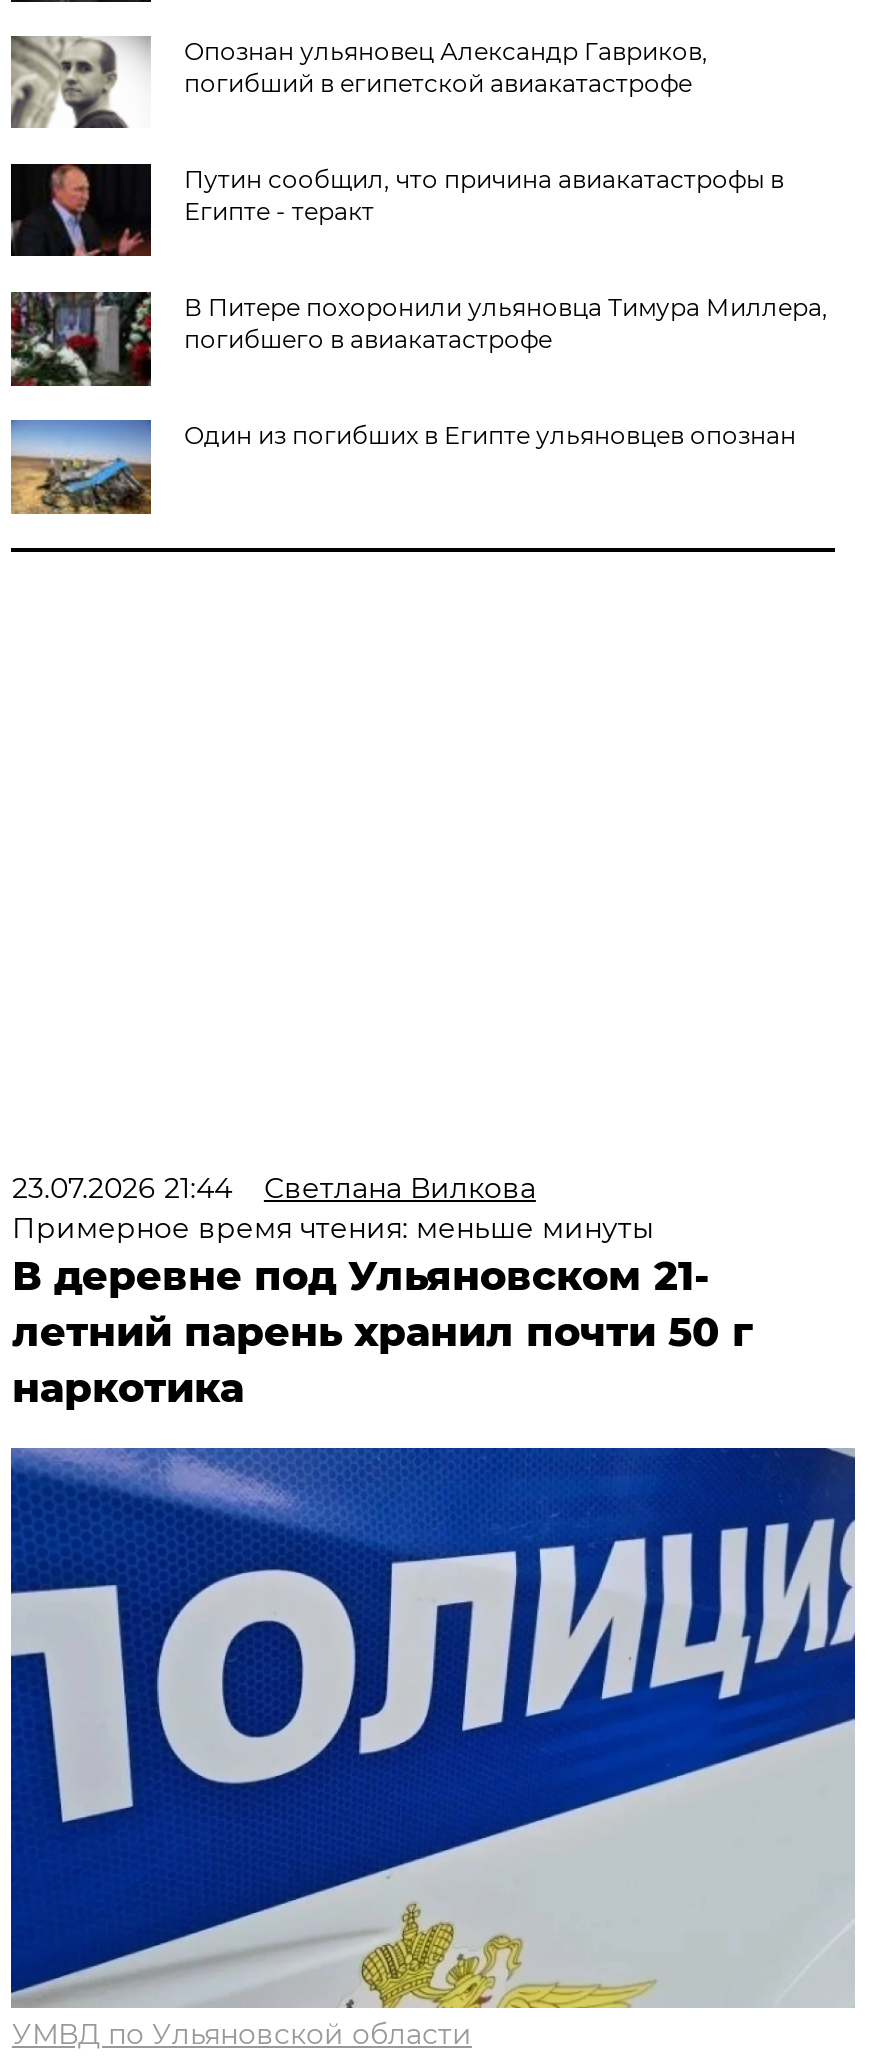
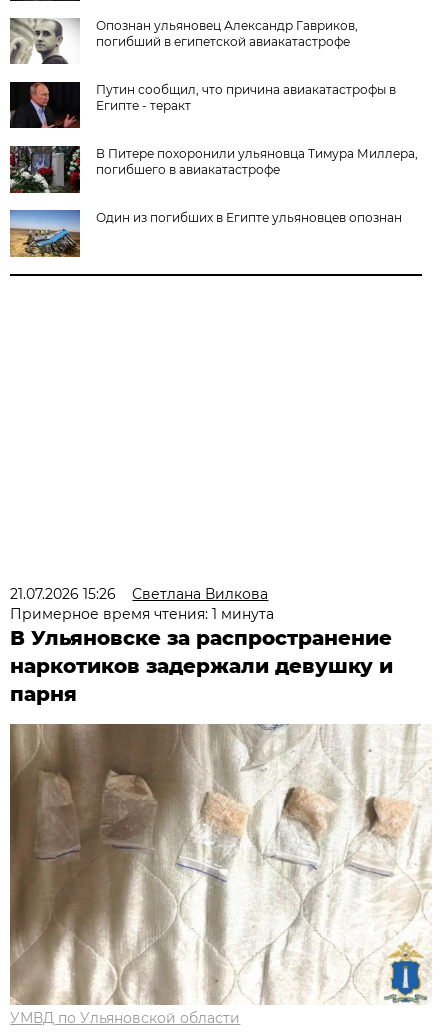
[12,1170,536,1206] 23.07.2026 21:44 Светлана Вилкова -> [10,585,268,603] 21.07.2026 15:26 Светлана Вилкова
[12,1210,754,1412] Примерное время чтения: меньше минуты | В деревне под Ульяновском 21- | летний парень хранил почти 50 г | наркотика -> [10,605,393,706] Примерное время чтения: 1 минута | В Ульяновске за распространение | наркотиков задержали девушку и | парня
[9,1446,857,2010] [image] -> [9,723,432,1005] [image]

